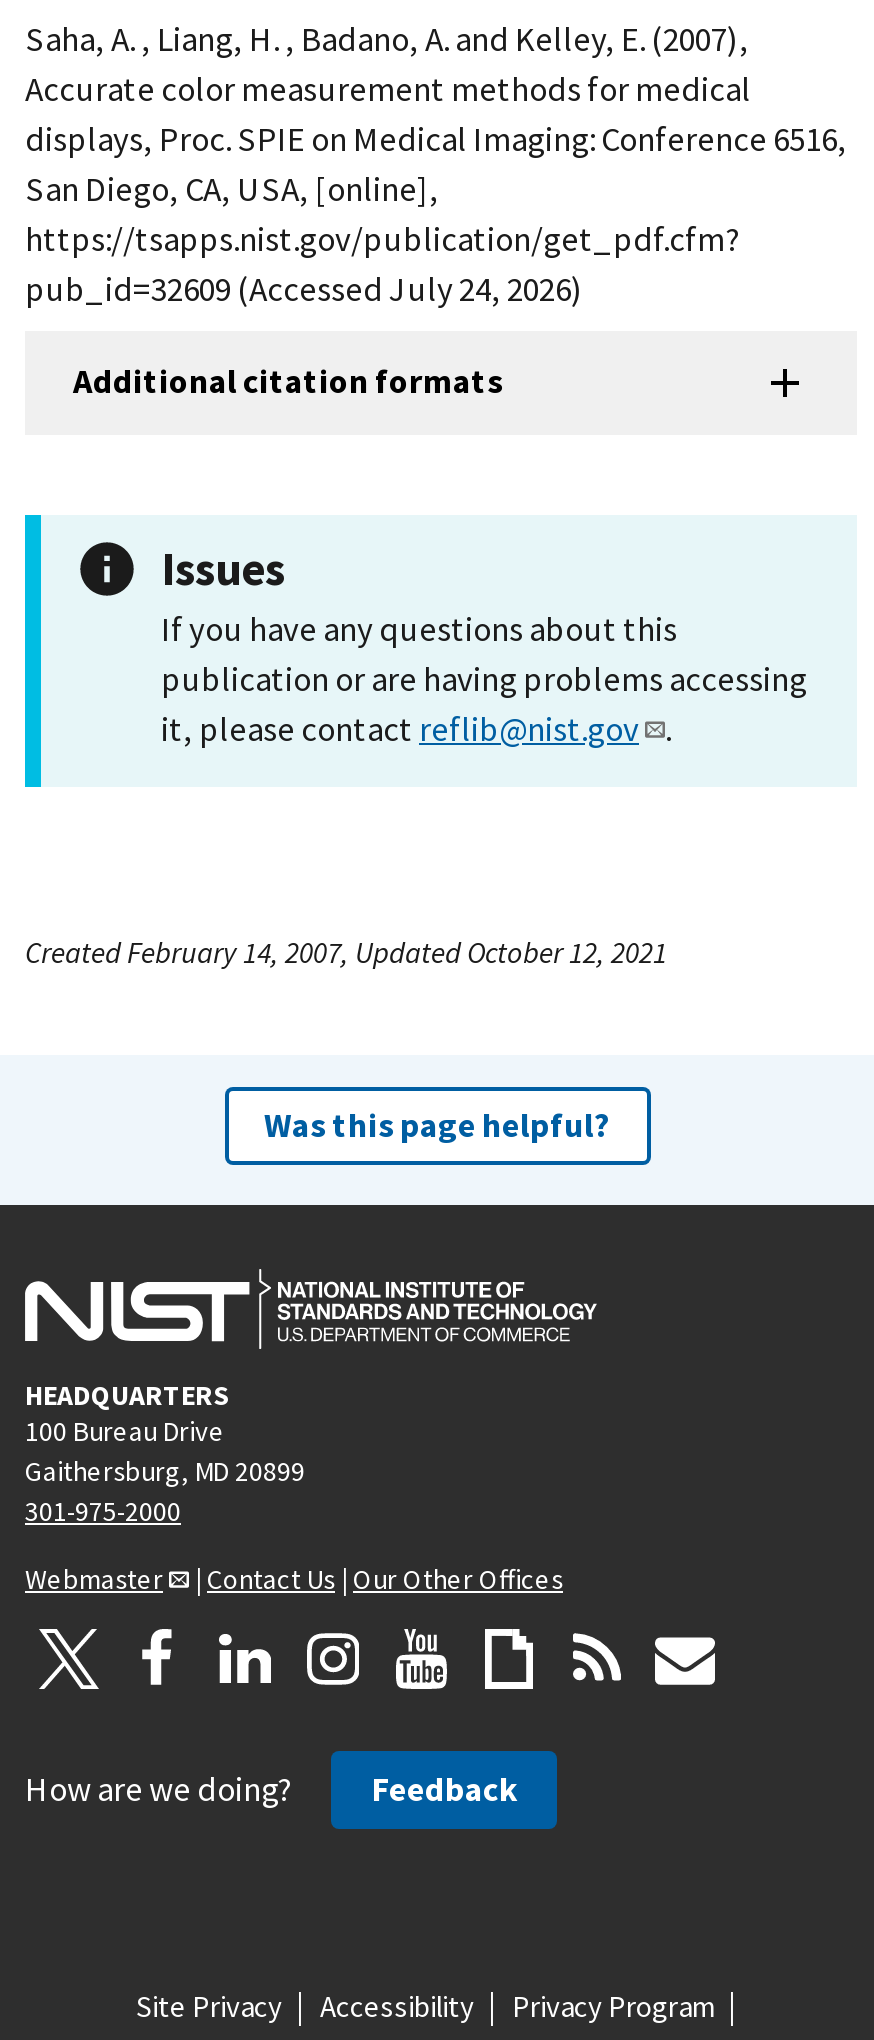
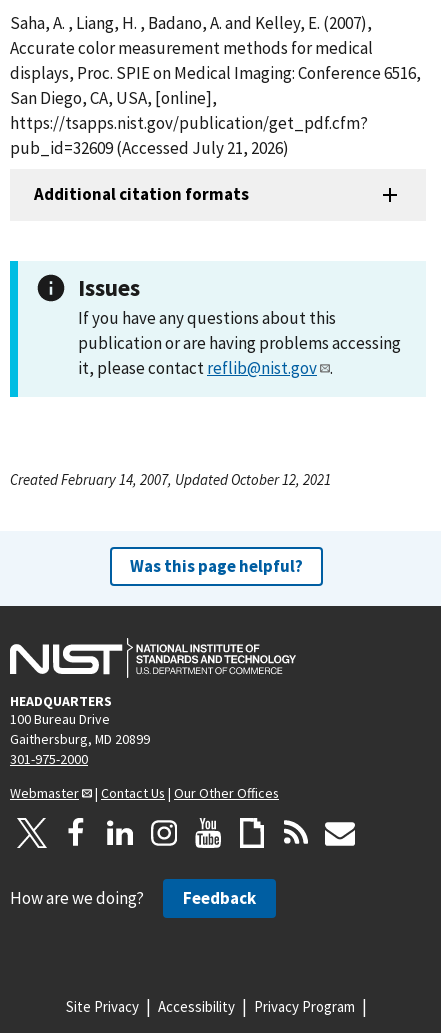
[25,267,583,311] pub_id=32609 (Accessed July 24, 2026) -> [10,137,289,159] pub_id=32609 (Accessed July 21, 2026)

